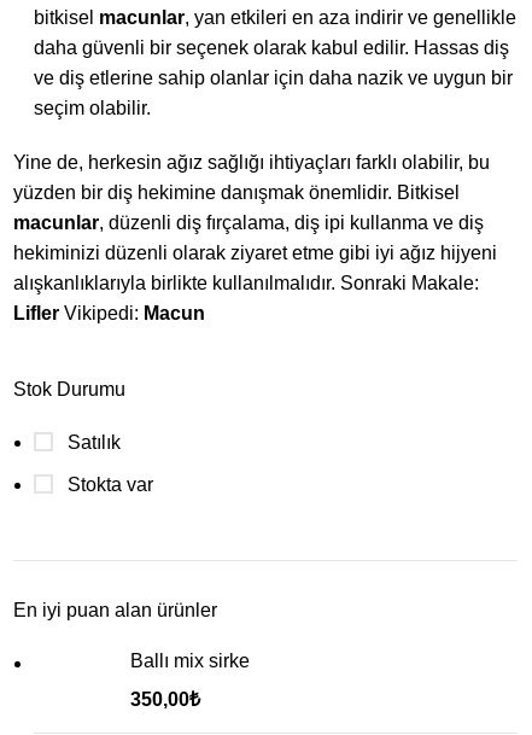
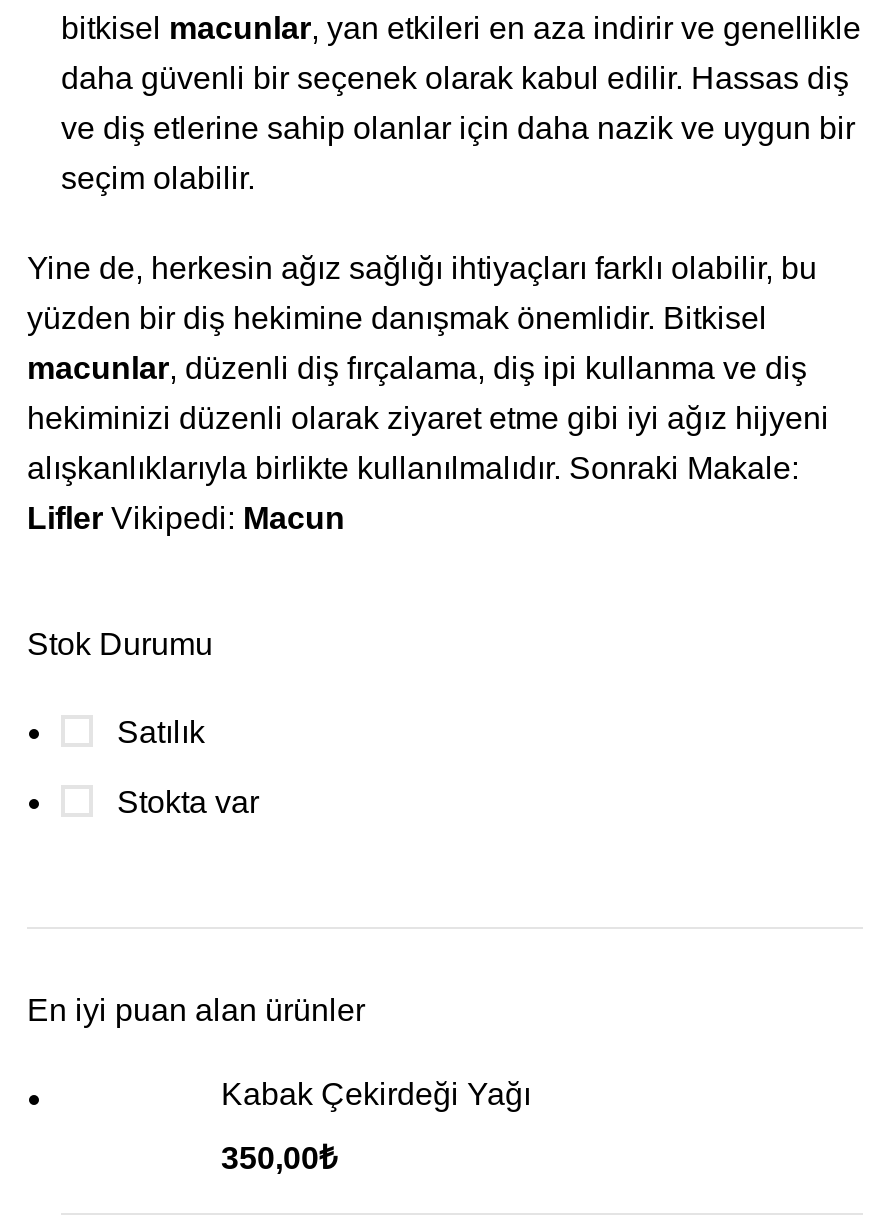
[130,651,250,671] Ballı mix sirke -> [221,1077,531,1111] Kabak Çekirdeği Yağı

